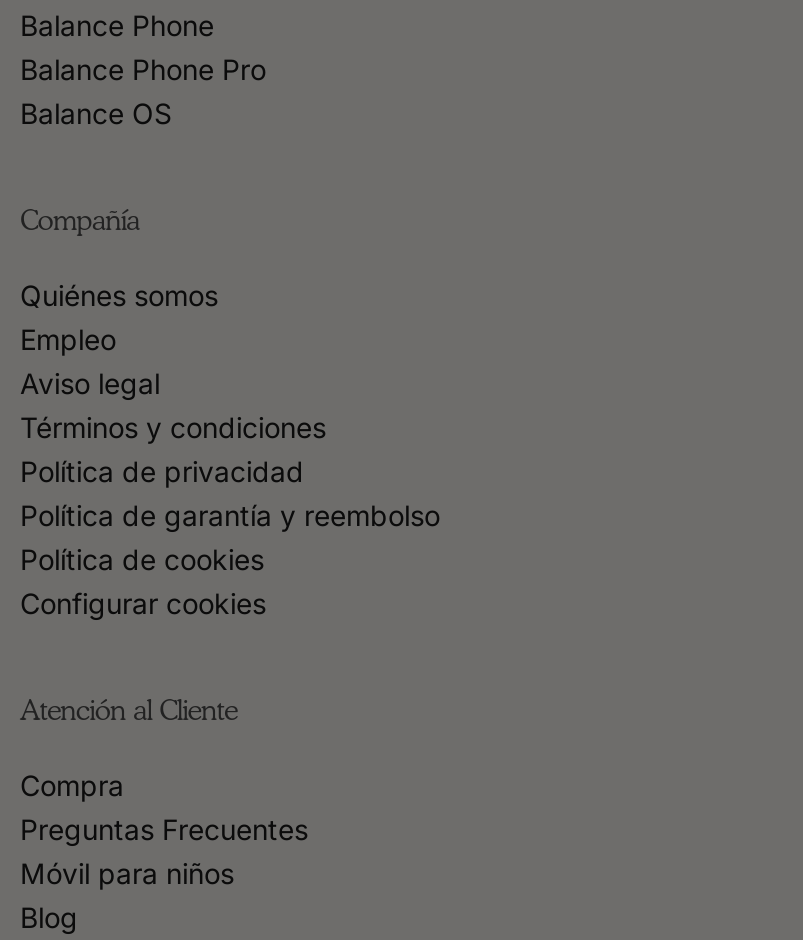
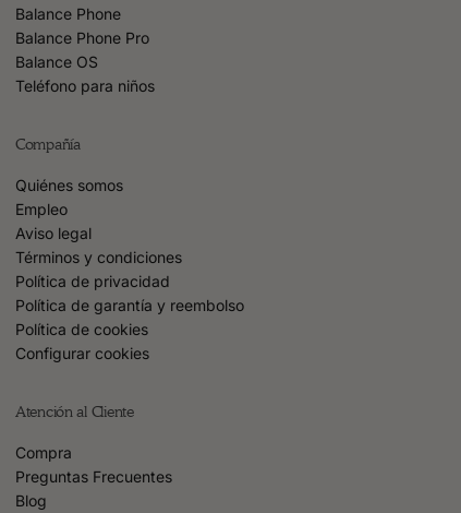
none -> [15,76,155,95] Teléfono para niños
moved [20,199,440,845] -> [15,133,244,485]: Compañía | Quiénes somos | Empleo | ... | Compra | Preguntas Frecuentes
[20,855,234,889] Móvil para niños -> none

